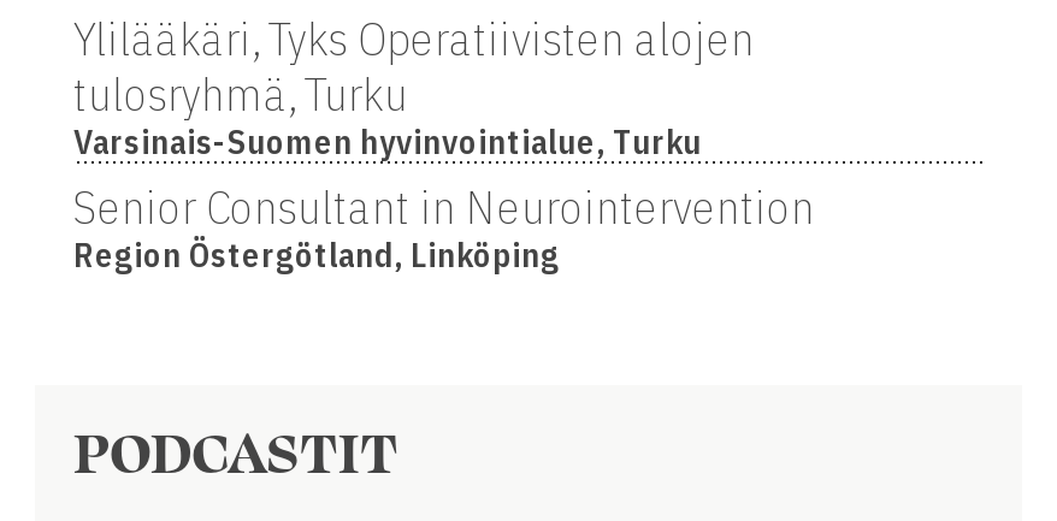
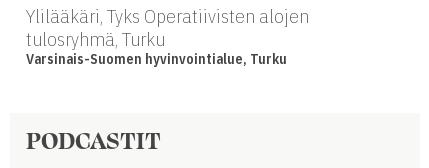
[73,178,815,277] Senior Consultant in Neurointervention | Region Östergötland, Linköping -> none

